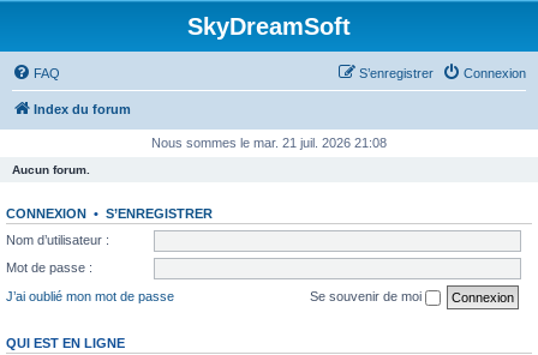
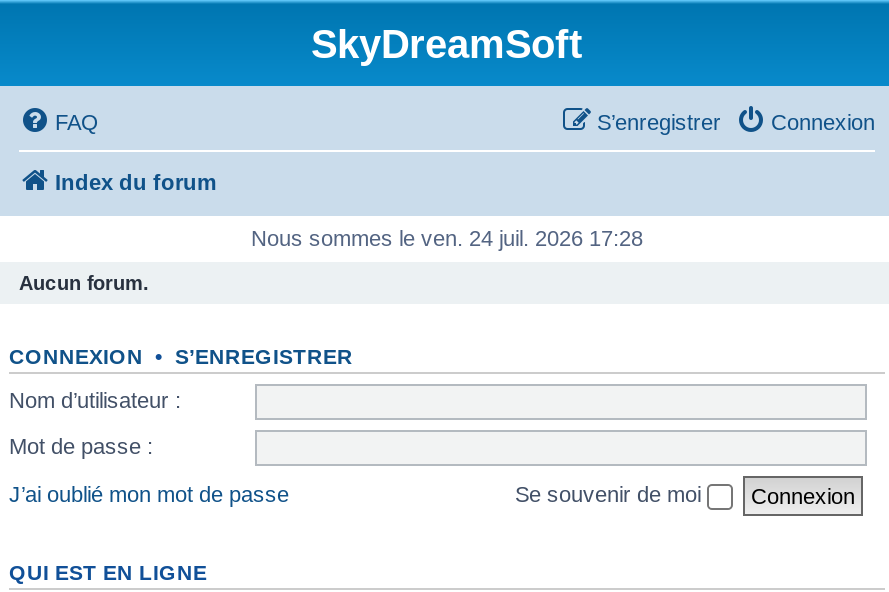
[151,136,387,150] Nous sommes le mar. 21 juil. 2026 21:08 -> [251,226,643,250] Nous sommes le ven. 24 juil. 2026 17:28

